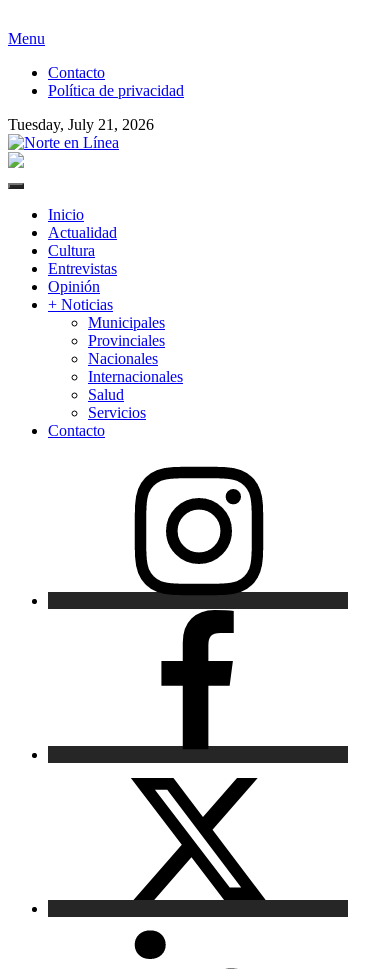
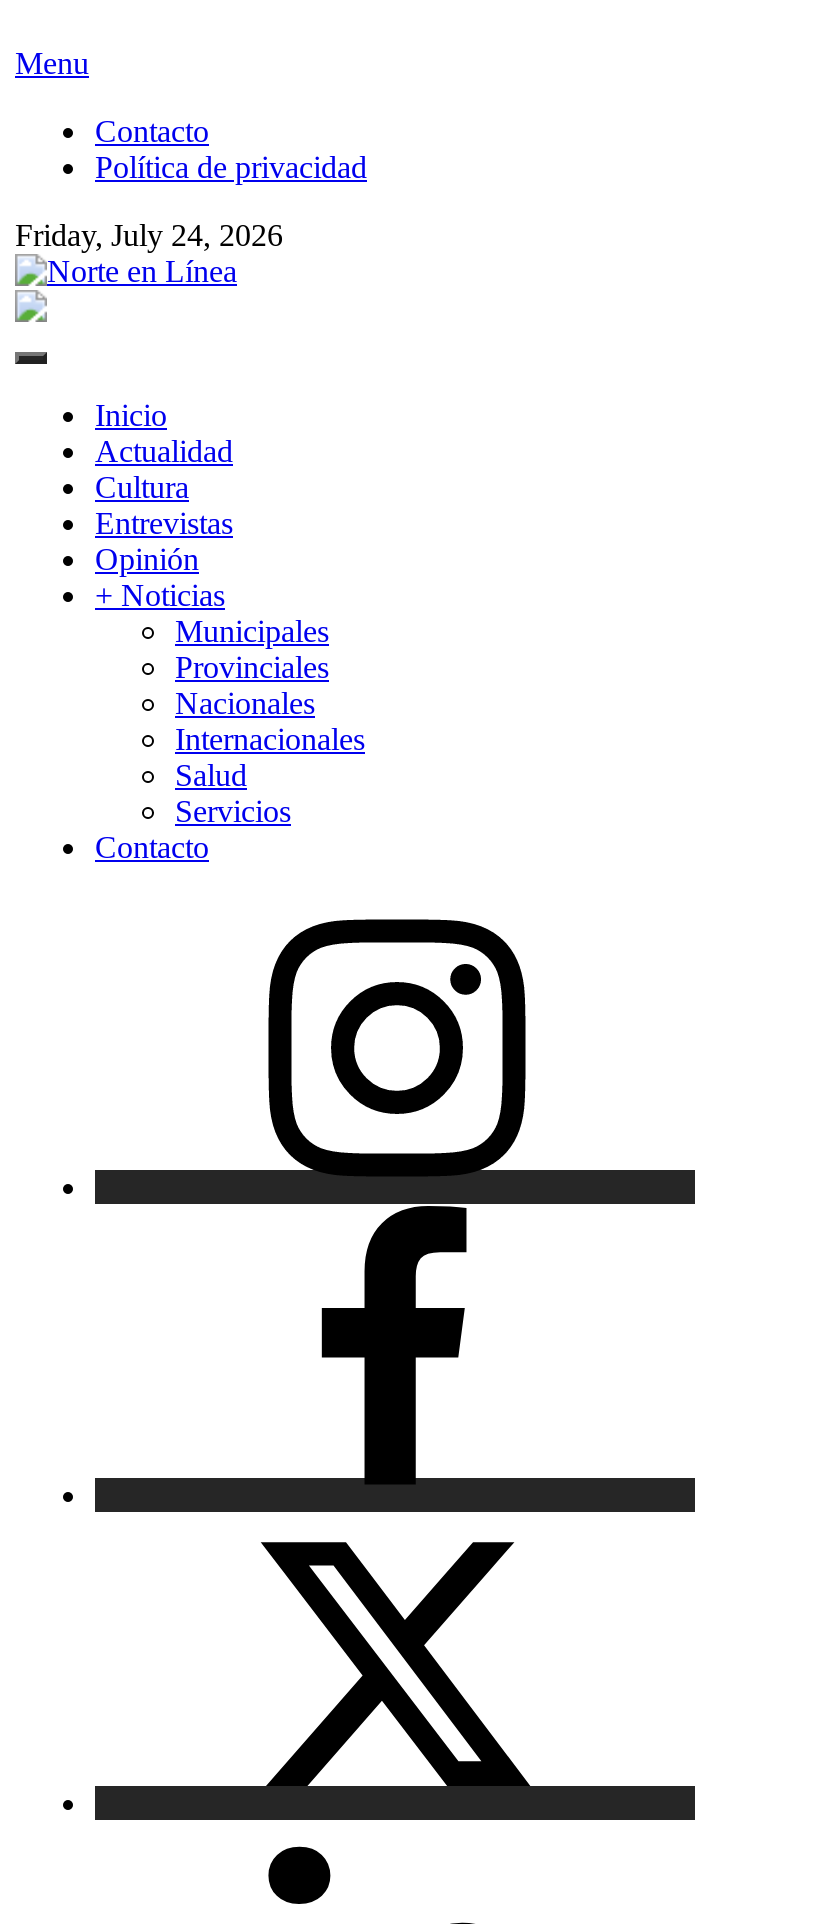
[8,116,154,133] Tuesday, July 21, 2026 -> [15,218,283,252] Friday, July 24, 2026

